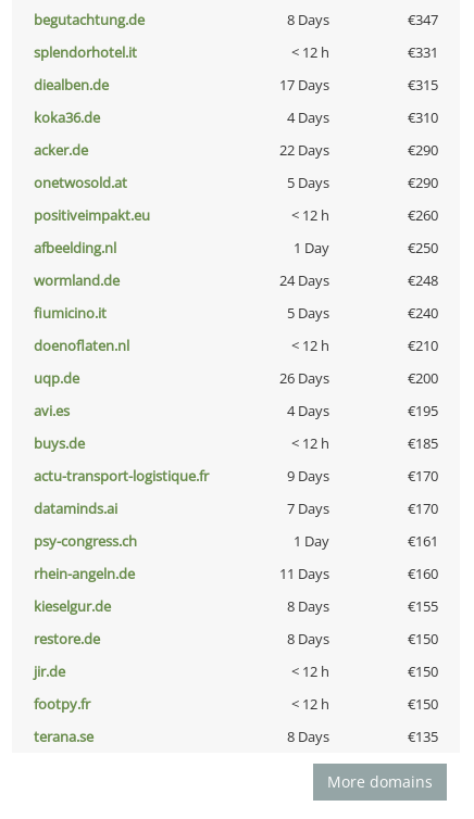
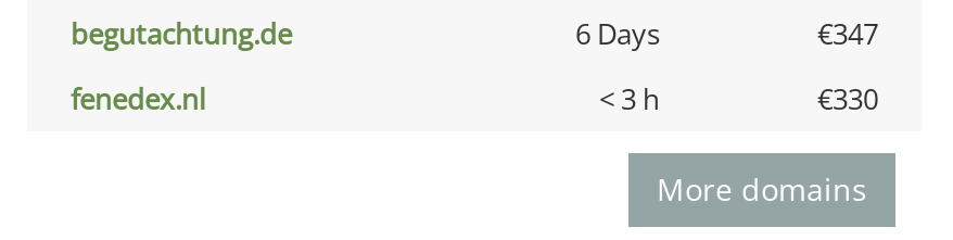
[286,9,329,29] 8 Days -> [575,13,660,52] 6 Days
[34,42,438,746] splendorhotel.it | < 12 h | €331 | diealben.de | 17 Days | €315 | koka36.de | 4 Days | €310 | acker.de | 22 Days | €290 | onetwosold.at | 5 Days | €290 | positiveimpakt.eu | < 12 h | €260 | afbeelding.nl | 1 Day | €250 | wormland.de | 24 Days | €248 | fiumicino.it | 5 Days | €240 | doenoflaten.nl | < 12 h | €210 | uqp.de | 26 Days | €200 | avi.es | 4 Days | €195 | buys.de | < 12 h | €185 | actu-transport-logistique.fr | 9 Days | €170 | dataminds.ai | 7 Days | €170 | psy-congress.ch | 1 Day | €161 | rhein-angeln.de | 11 Days | €160 | kieselgur.de | 8 Days | €155 | restore.de | 8 Days | €150 | jir.de | < 12 h | €150 | footpy.fr | < 12 h | €150 | terana.se | 8 Days | €135 -> [71,78,878,117] fenedex.nl | < 3 h | €330

